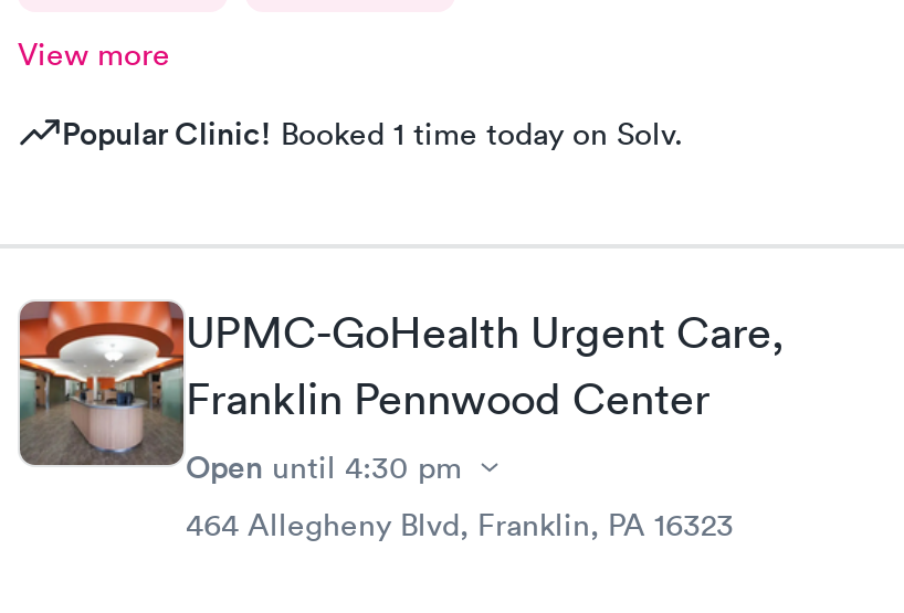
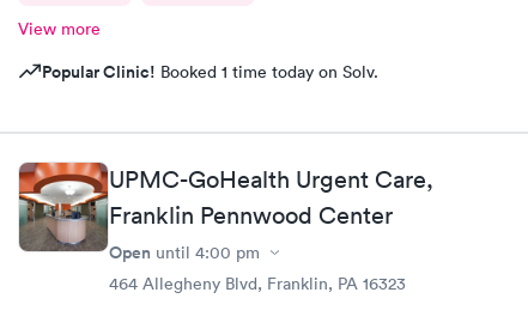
[186,445,462,489] Open until 4:30 pm -> [109,241,260,265] Open until 4:00 pm

